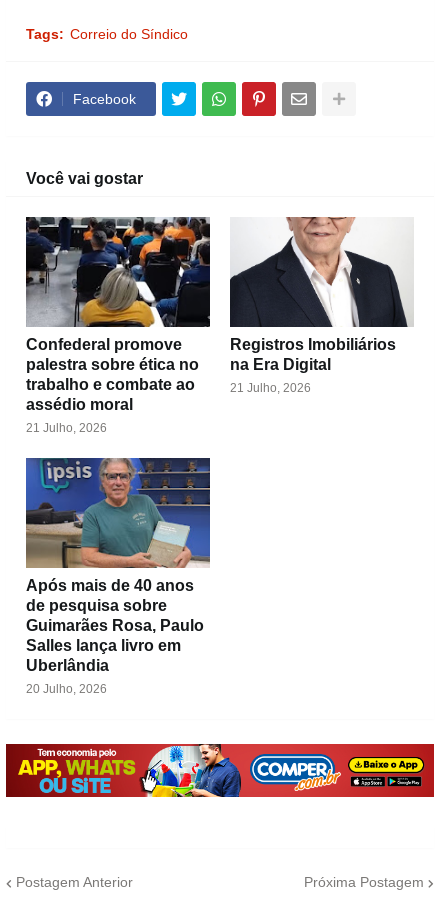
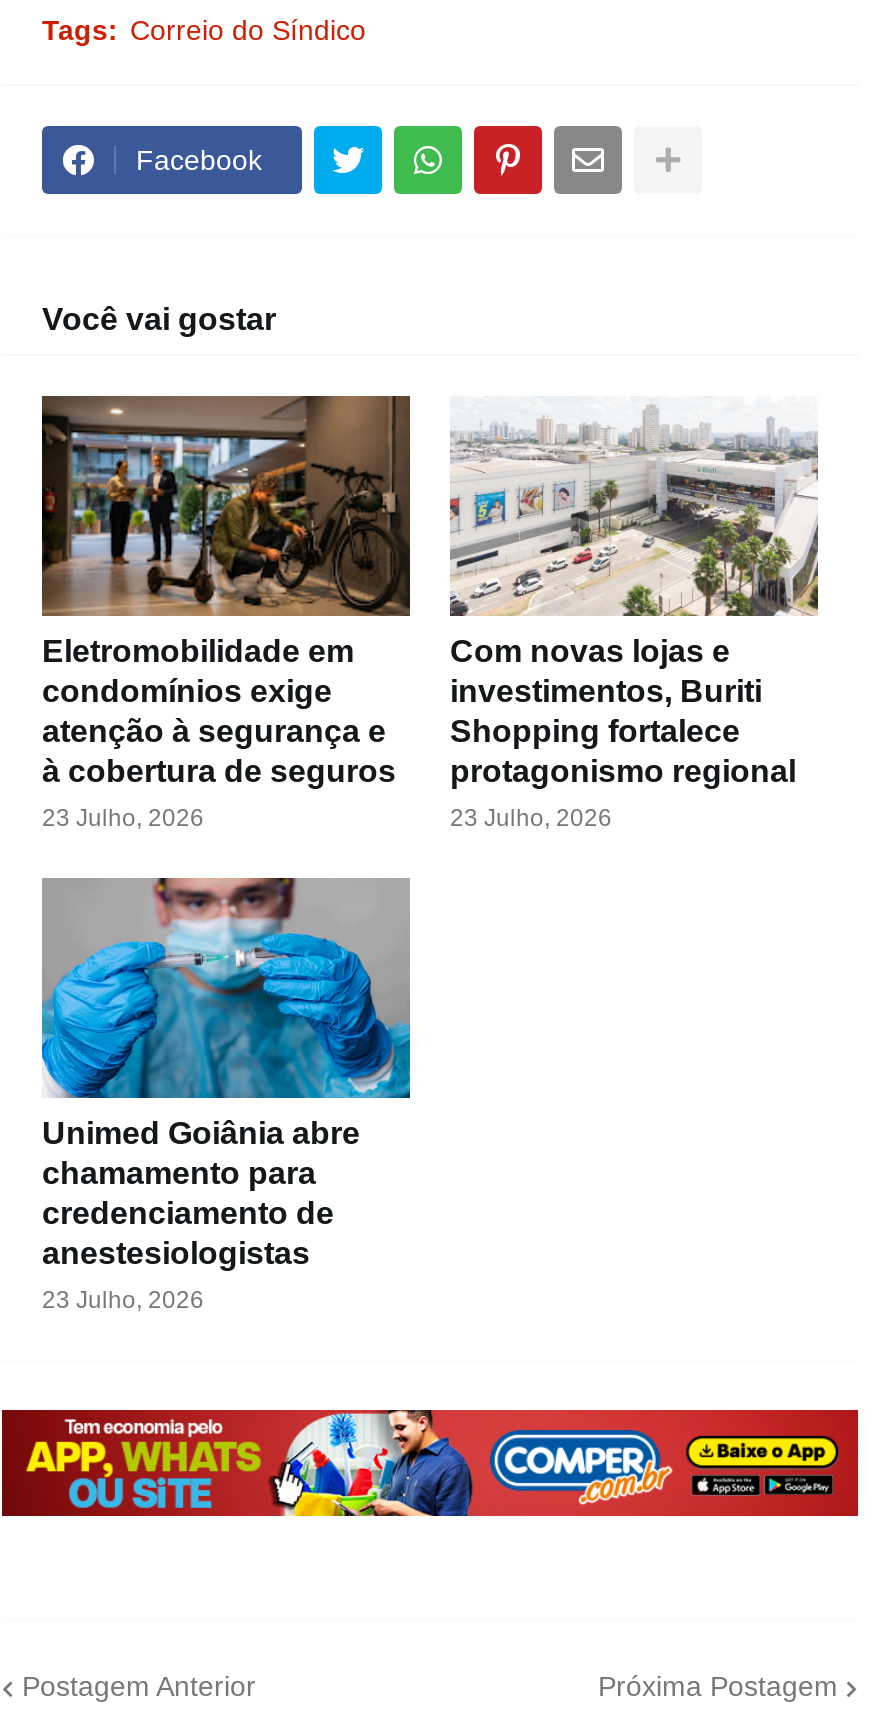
[25,216,210,413] [image] | Confederal promove | palestra sobre ética no | trabalho e combate ao | assédio moral -> [42,394,410,788] [image] | Eletromobilidade em | condomínios exige | atenção à segurança e | à cobertura de seguros
[229,216,413,373] [image] | Registros Imobiliários | na Era Digital -> [448,396,820,788] [image] | Com novas lojas e | investimentos, Buriti | Shopping fortalece | protagonismo regional
[230,381,311,395] 21 Julho, 2026 -> [450,804,612,832] 23 Julho, 2026
[26,421,107,435] 21 Julho, 2026 -> [42,804,204,832] 23 Julho, 2026
[25,457,211,674] [image] | Após mais de 40 anos | de pesquisa sobre | Guimarães Rosa, Paulo | Salles lança livro em | Uberlândia -> [40,876,412,1270] [image] | Unimed Goiânia abre | chamamento para | credenciamento de | anestesiologistas
[26,682,107,696] 20 Julho, 2026 -> [42,1286,204,1314] 23 Julho, 2026

